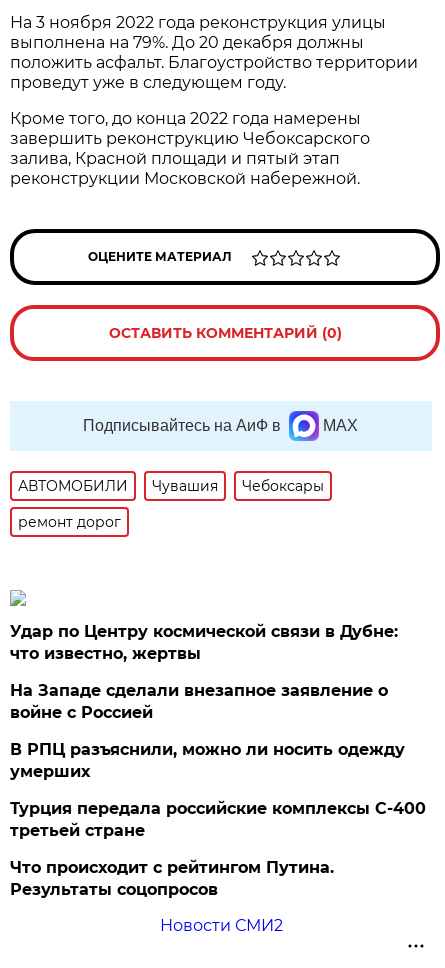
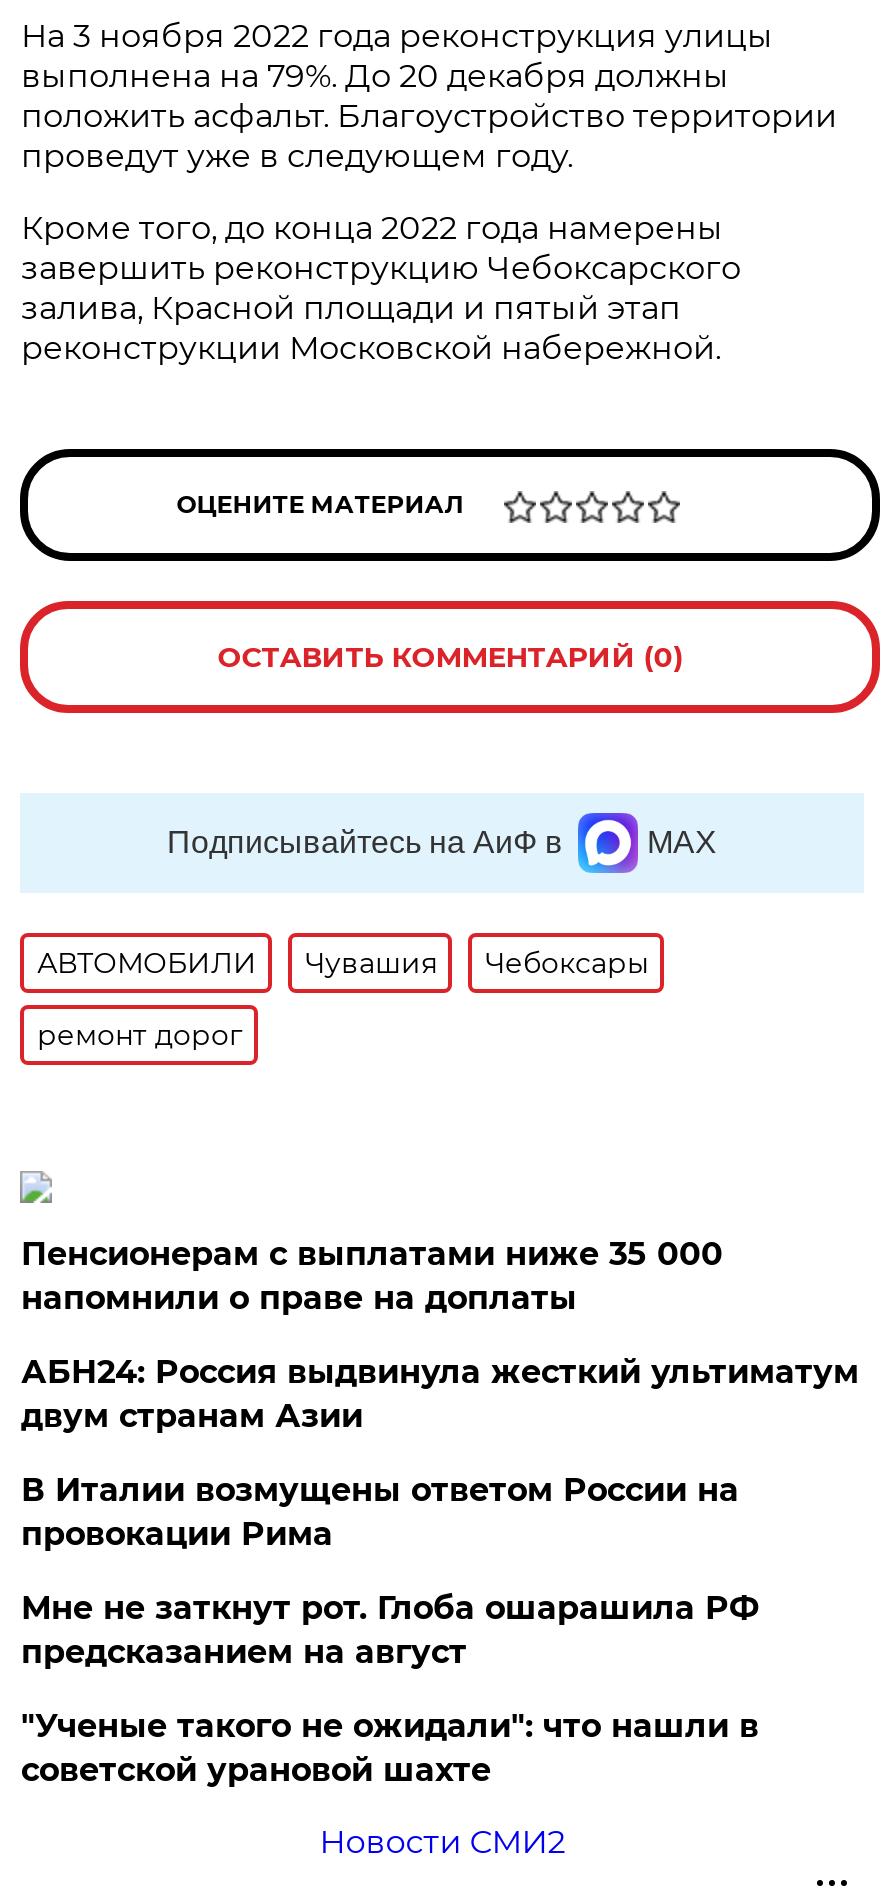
[10,622,398,663] Удар по Центру космической связи в Дубне: | что известно, жертвы -> [21,1235,723,1317] Пенсионерам с выплатами ниже 35 000 | напомнили о праве на доплаты
[10,681,388,722] На Западе сделали внезапное заявление о | войне с Россией -> [21,1353,859,1435] АБН24: Россия выдвинула жесткий ультиматум | двум странам Азии
[10,740,405,781] В РПЦ разъяснили, можно ли носить одежду | умерших -> [21,1471,739,1553] В Италии возмущены ответом России на | провокации Рима
[10,799,426,840] Турция передала российские комплексы С-400 | третьей стране -> [21,1589,759,1671] Мне не заткнут рот. Глоба ошарашила РФ | предсказанием на август
[10,858,334,899] Что происходит с рейтингом Путина. | Результаты соцопросов -> [21,1707,759,1789] "Ученые такого не ожидали": что нашли в | советской урановой шахте

